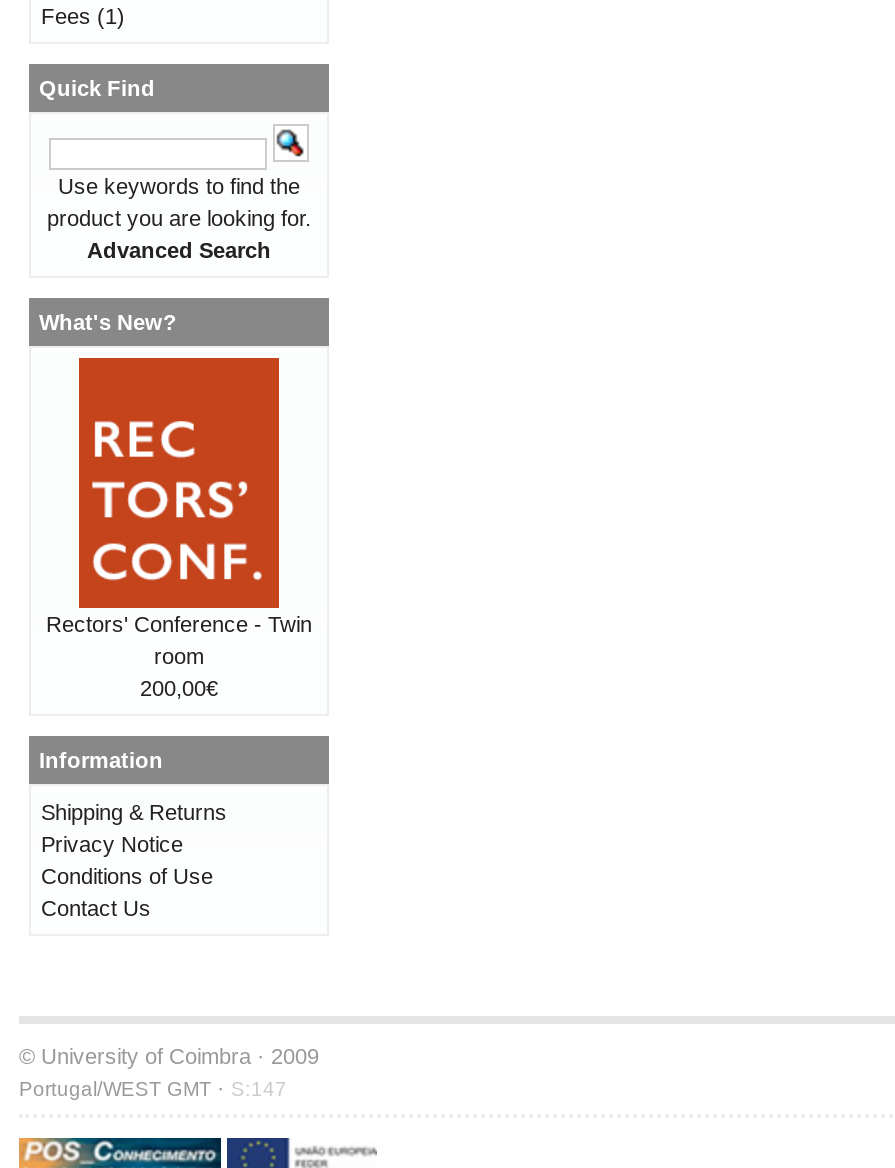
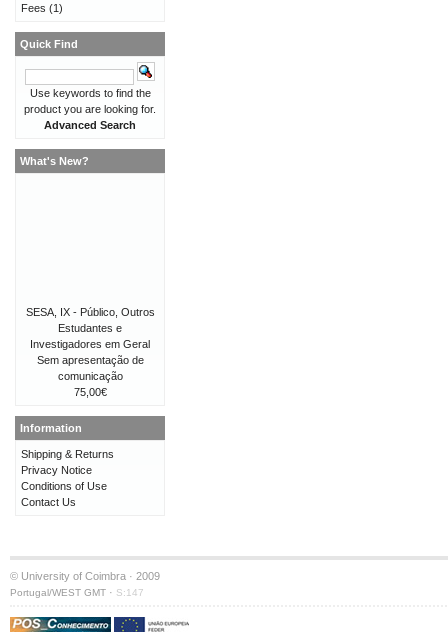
[77,356,281,502] [image] -> none
[46,612,312,700] Rectors' Conference - Twin | room | 200,00€ -> [25,306,154,398] SESA, IX - Público, Outros | Estudantes e | Investigadores em Geral | Sem apresentação de | comunicação | 75,00€

